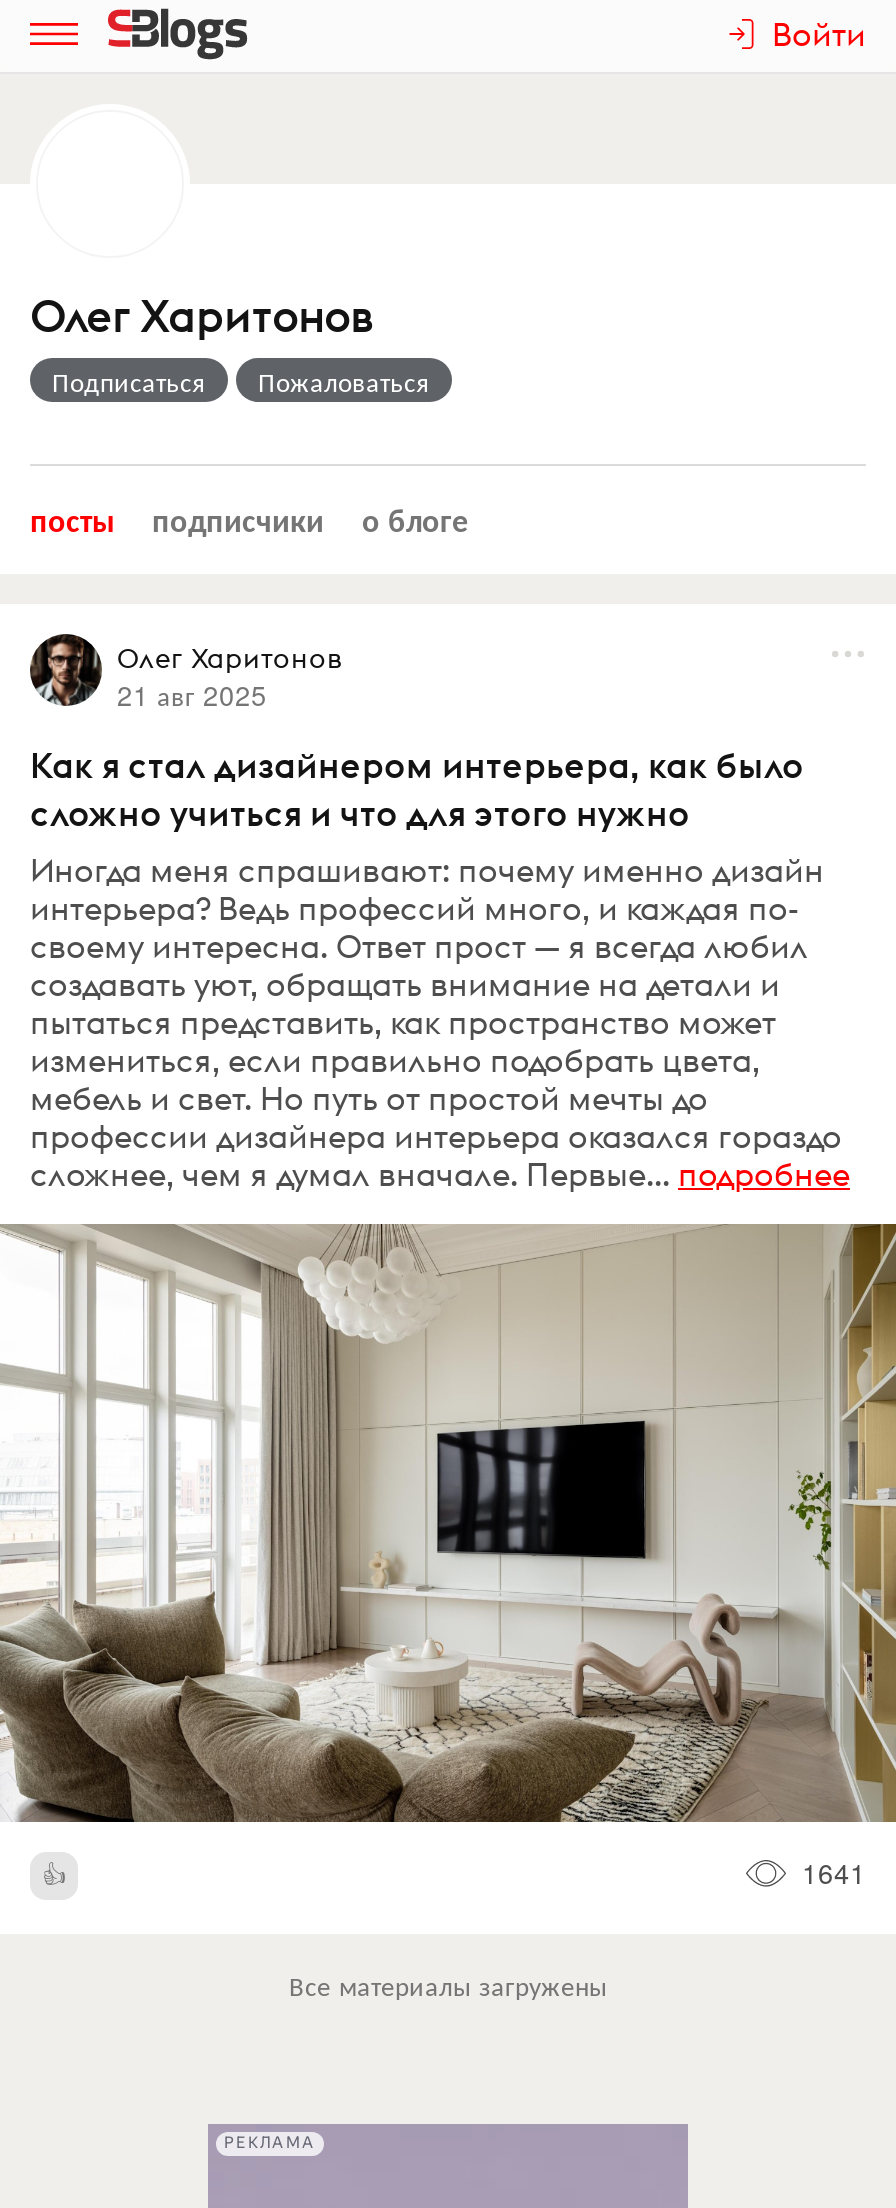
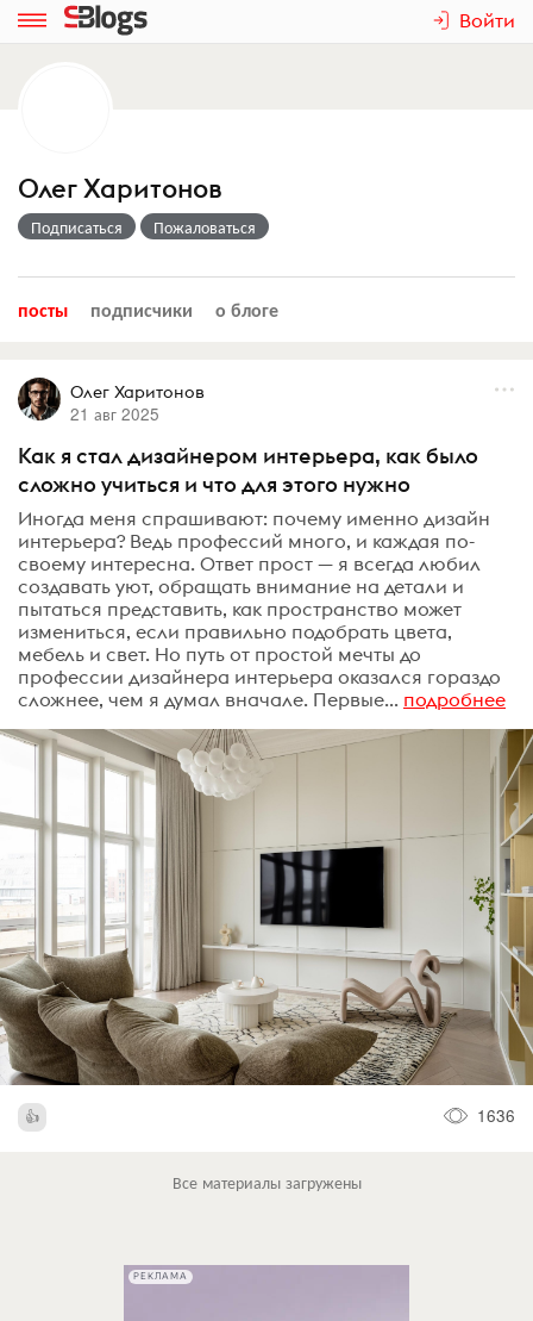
[794,1851,866,1891] 1641 -> [472,1103,515,1126] 1636

